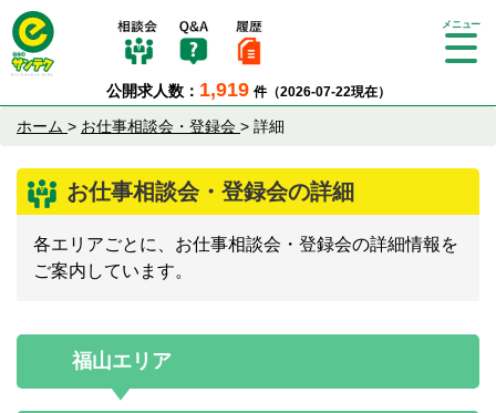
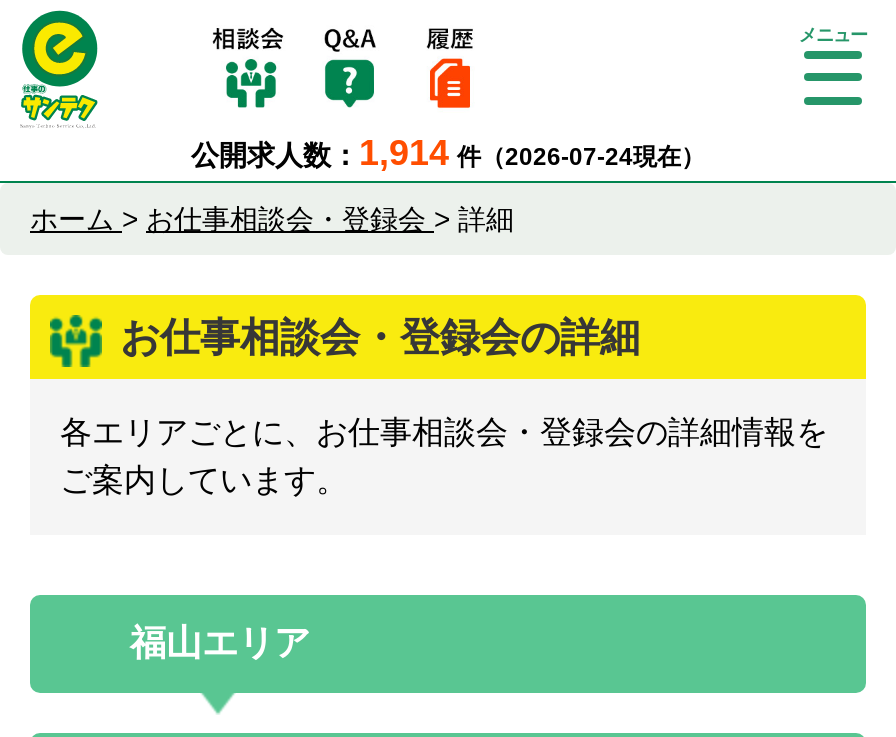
[106,79,390,101] 公開求人数：1,919 件（2026-07-22現在） -> [191,133,705,173] 公開求人数：1,914 件（2026-07-24現在）

